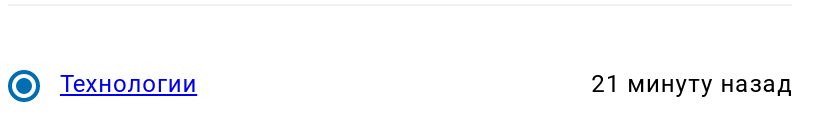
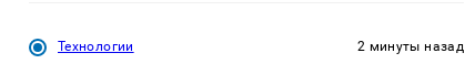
[591,70,792,98] 21 минуту назад -> [357,39,464,54] 2 минуты назад

